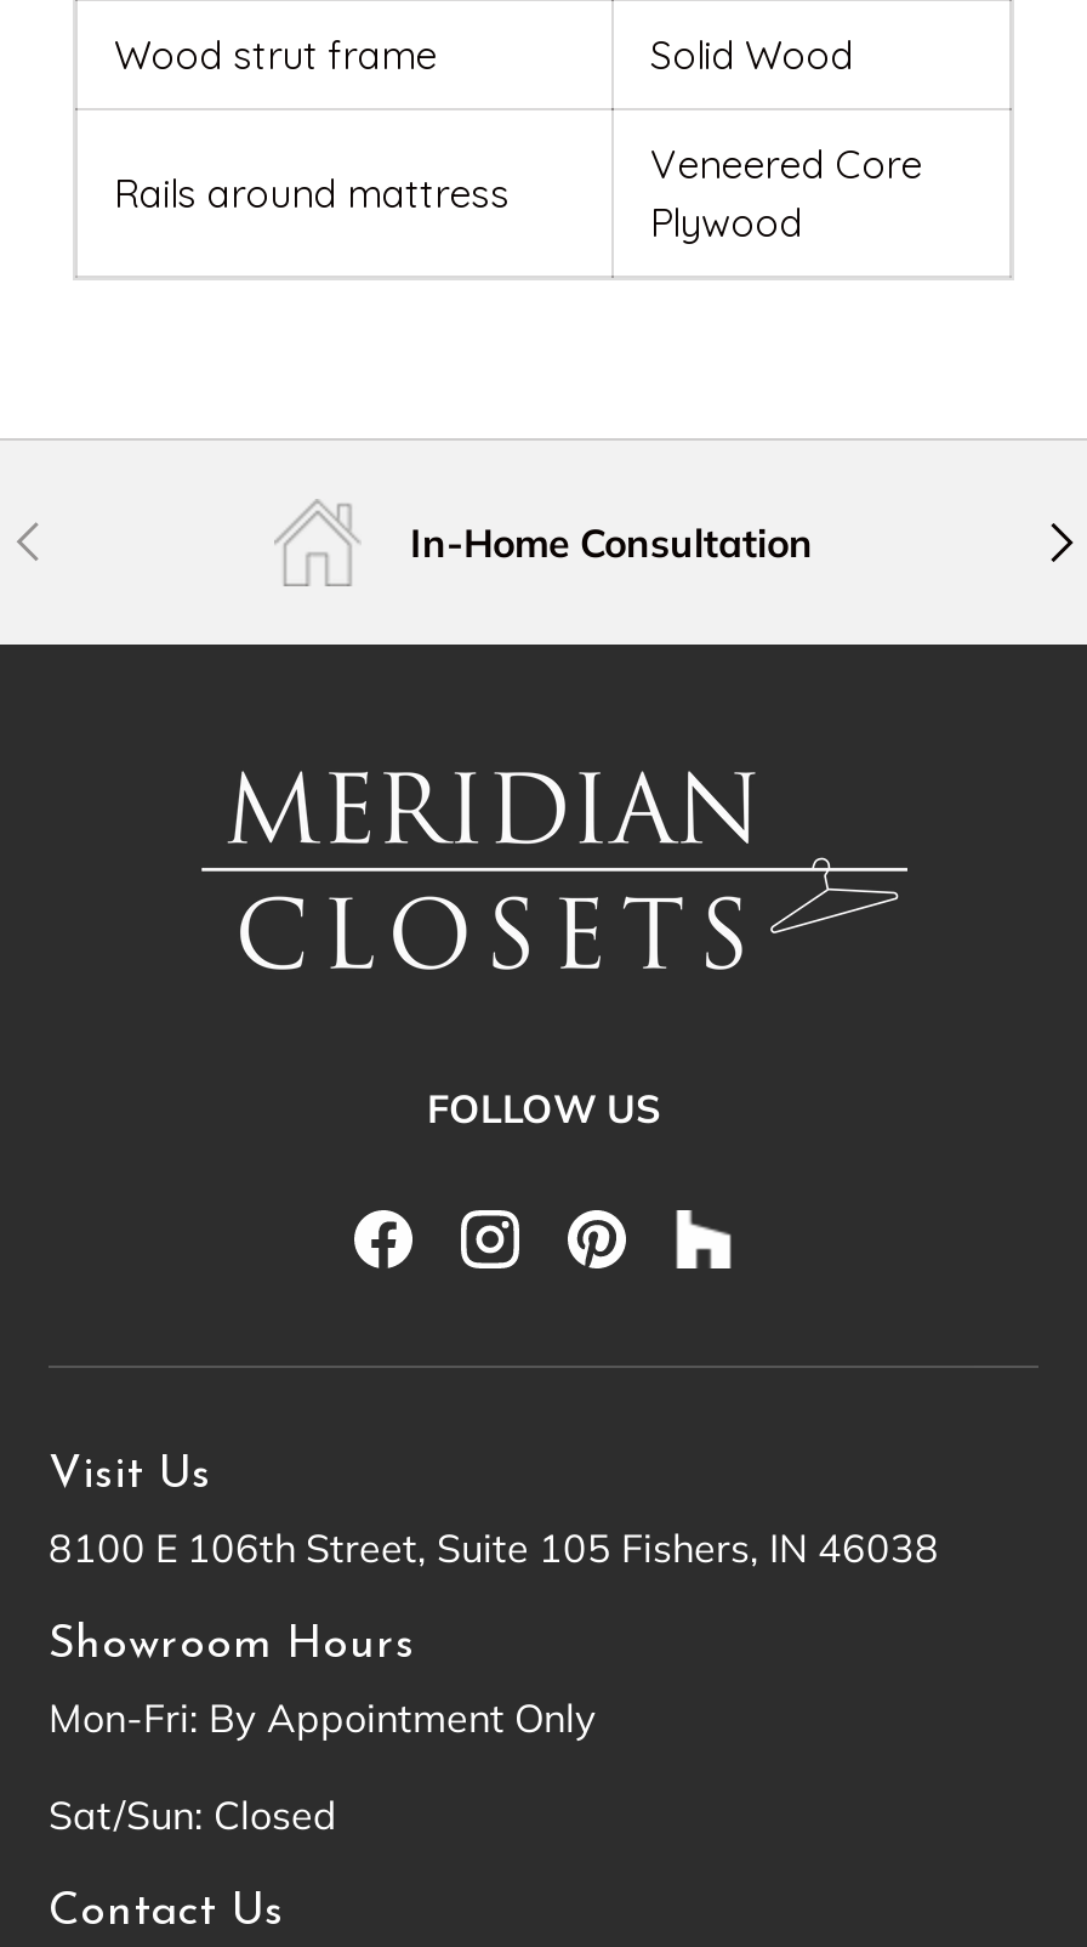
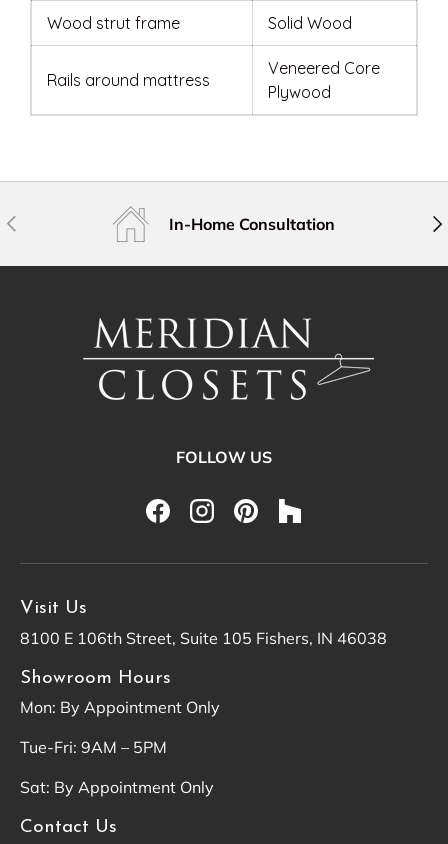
[49,1693,597,1838] Mon-Fri: By Appointment Only | Sat/Sun: Closed -> [20,697,220,797] Mon: By Appointment Only | Tue-Fri: 9AM – 5PM | Sat: By Appointment Only

